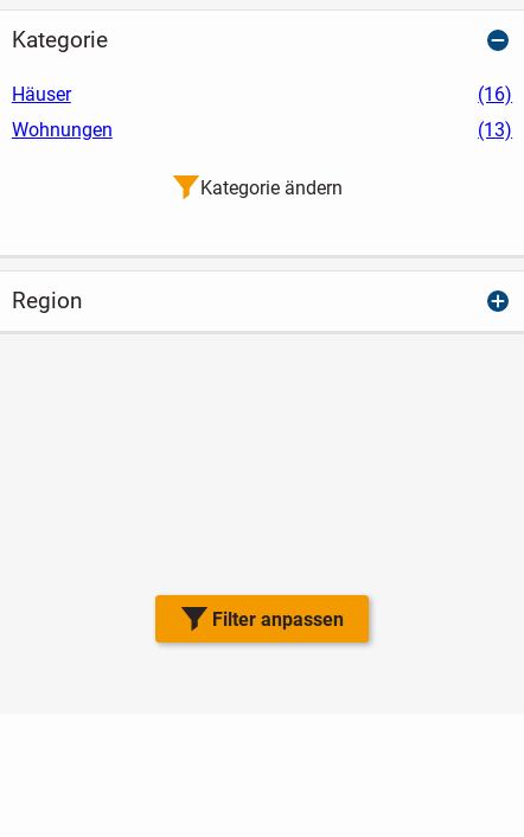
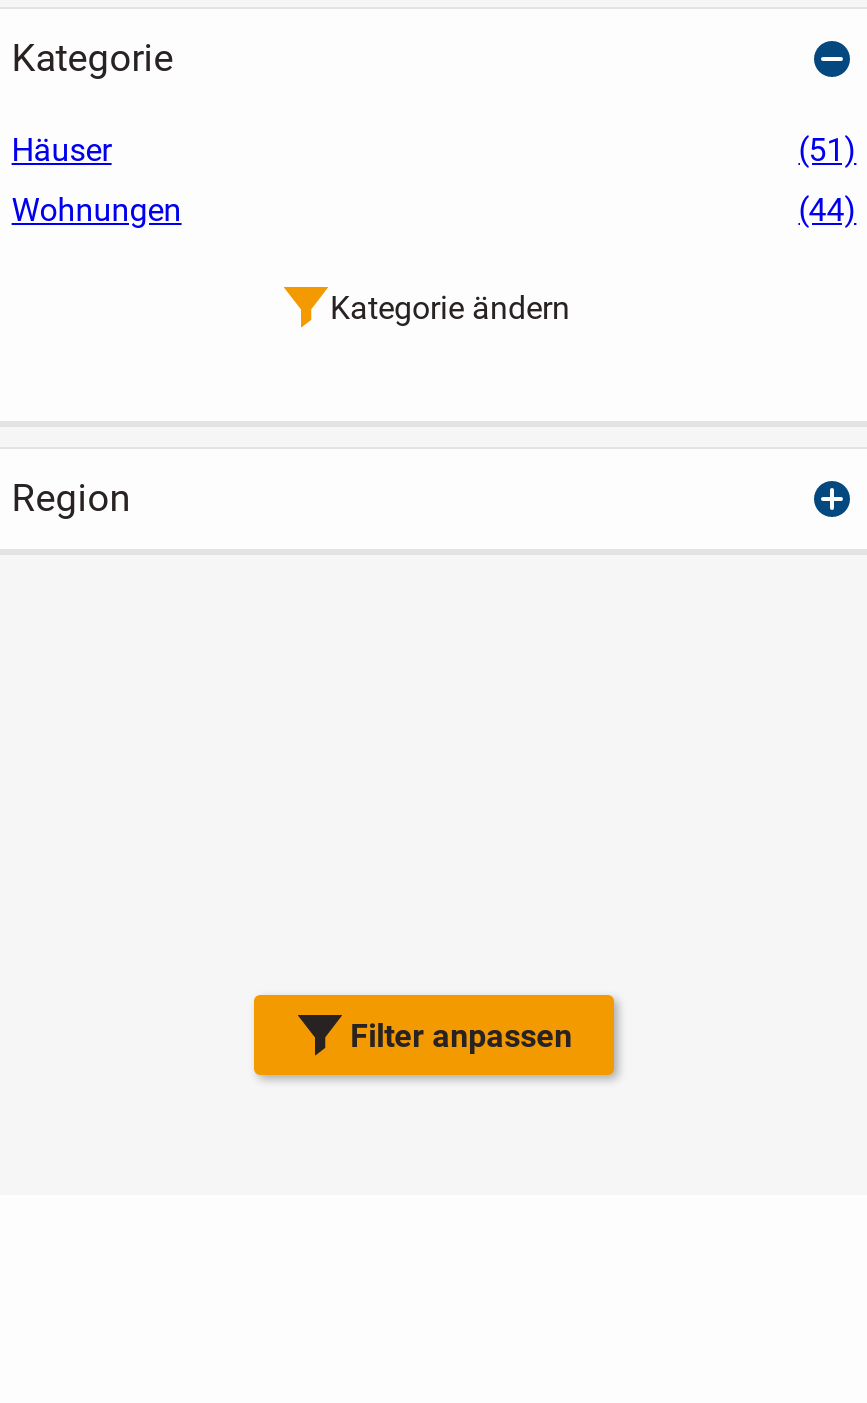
[478,83,512,106] (16) -> [798,132,856,170] (51)
[478,119,512,142] (13) -> [798,192,856,230] (44)

